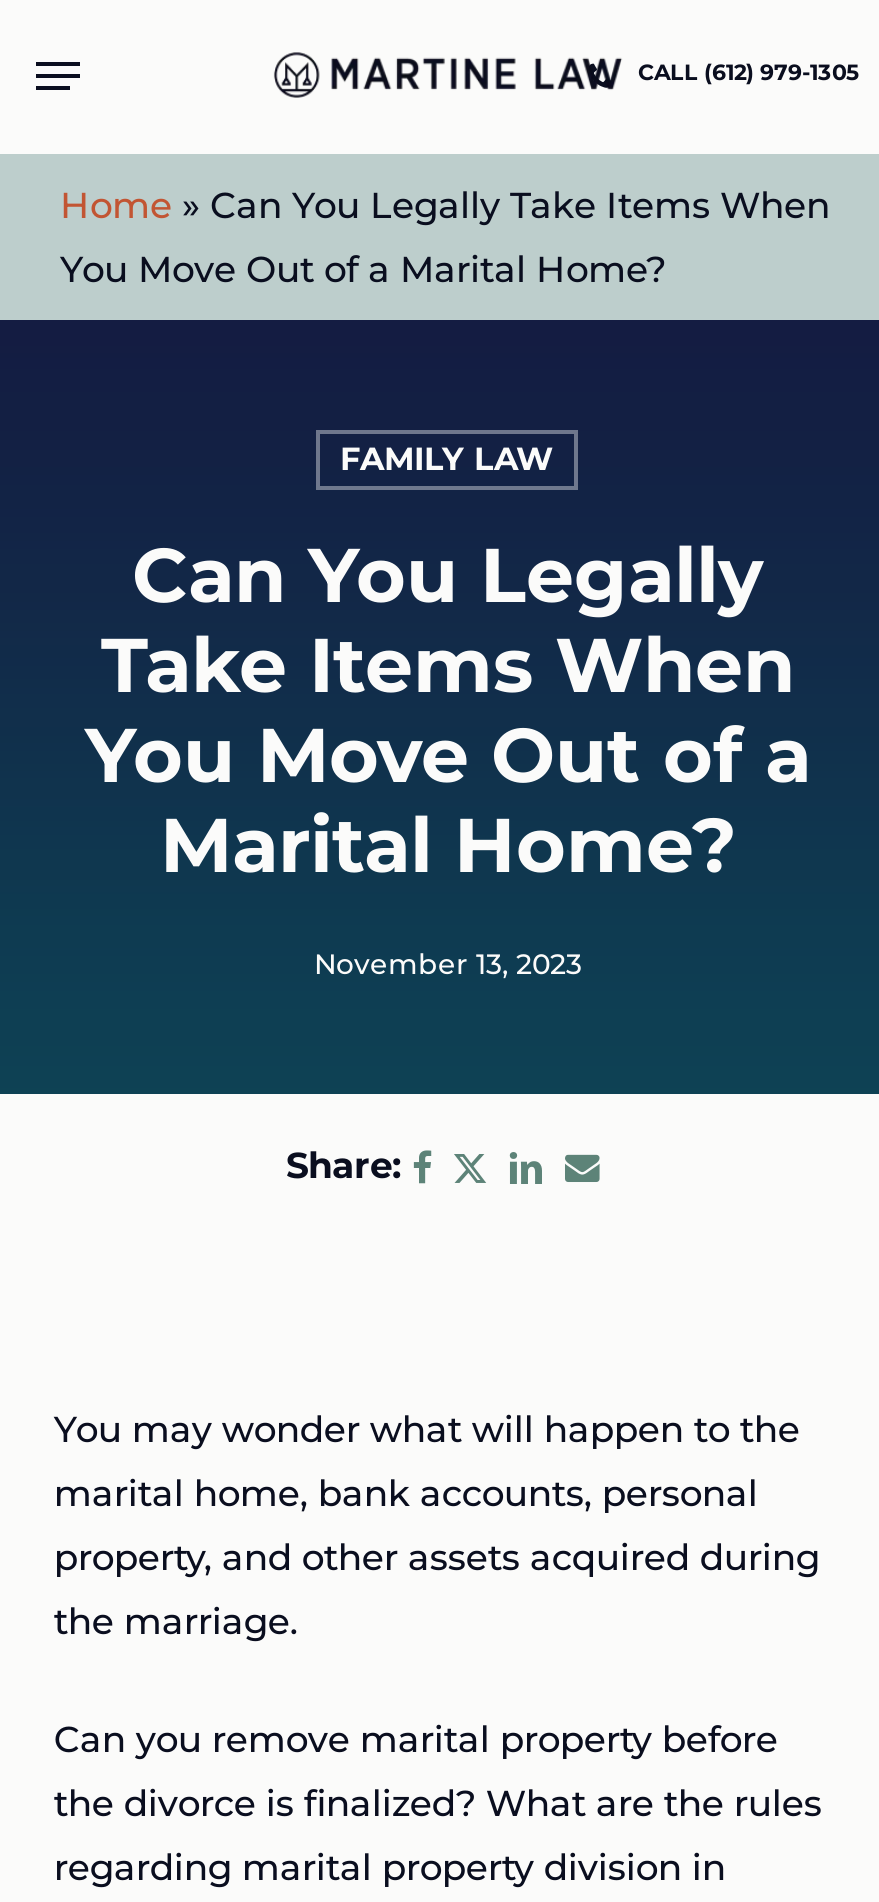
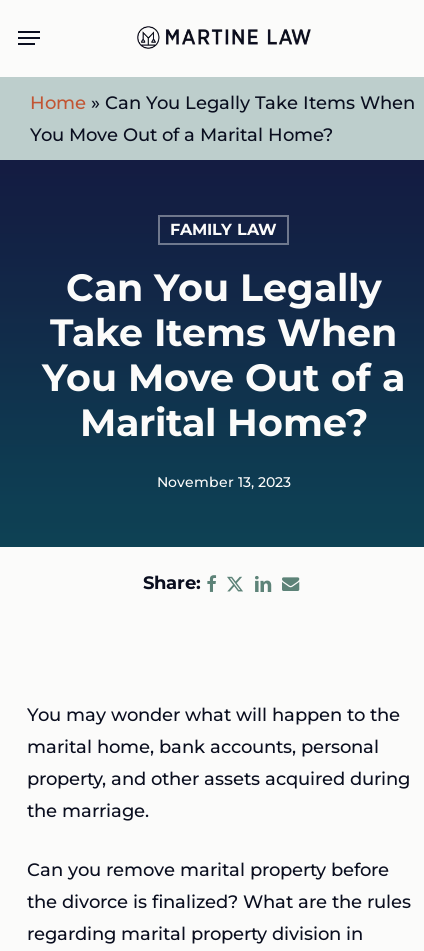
[632,59,860,87] CALL (612) 979-1305 -> none

